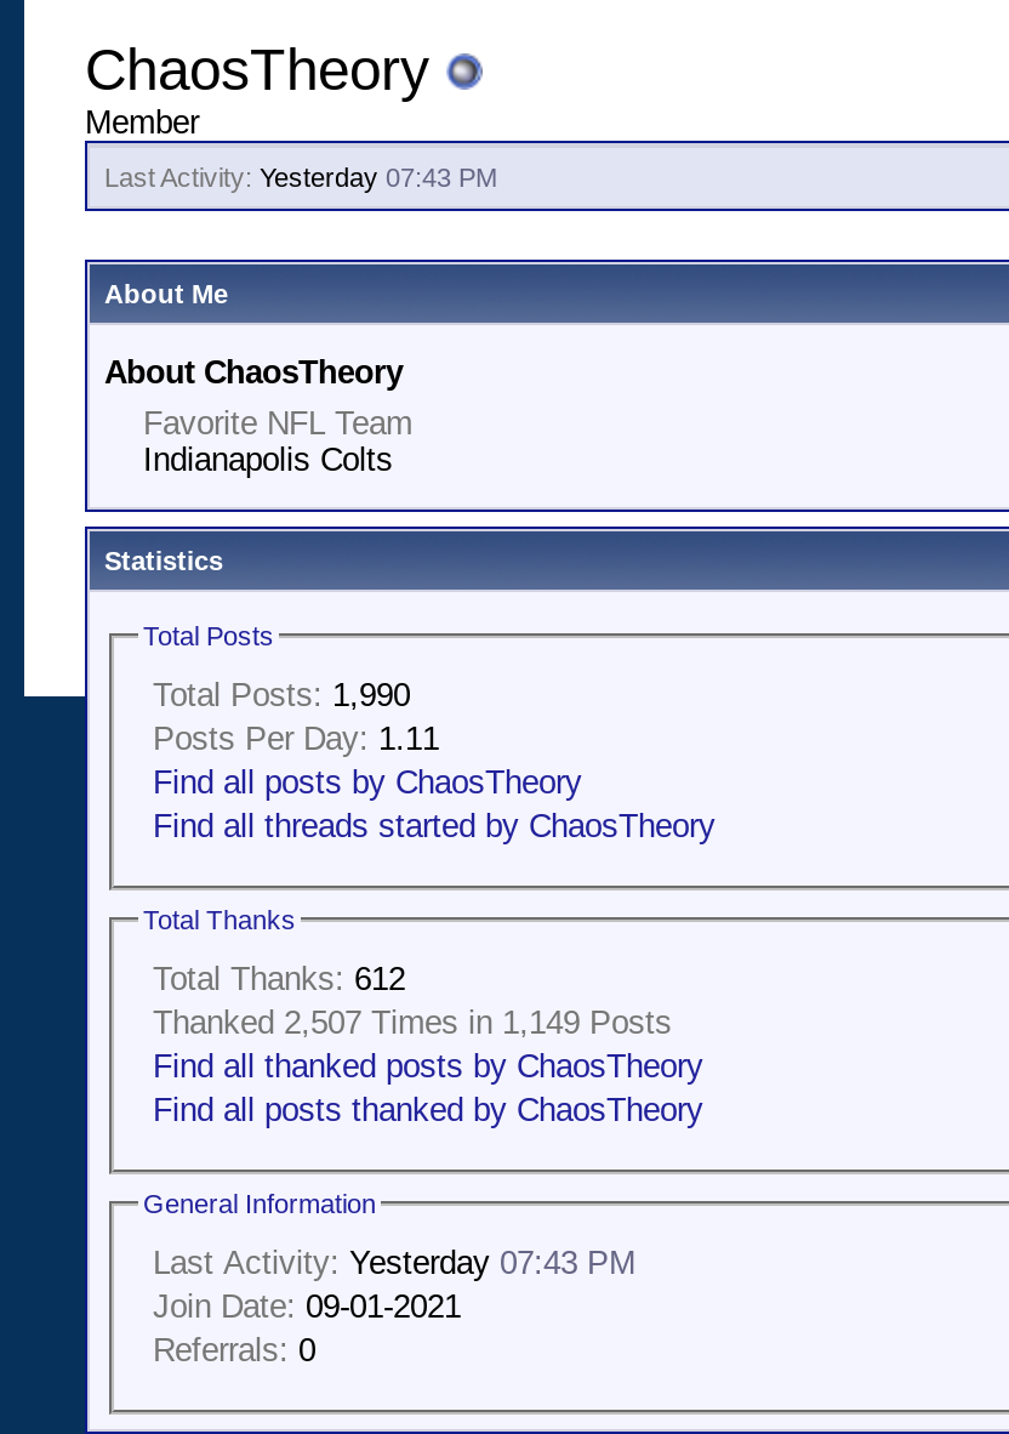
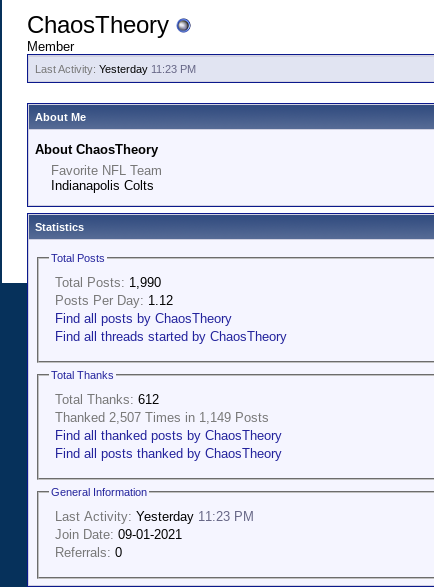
[104,163,497,192] Last Activity: Yesterday 07:43 PM -> [35,63,196,75] Last Activity: Yesterday 11:23 PM
[153,720,439,756] Posts Per Day: 1.11 -> [55,293,173,308] Posts Per Day: 1.12
[153,1244,635,1280] Last Activity: Yesterday 07:43 PM -> [55,509,254,524] Last Activity: Yesterday 11:23 PM

